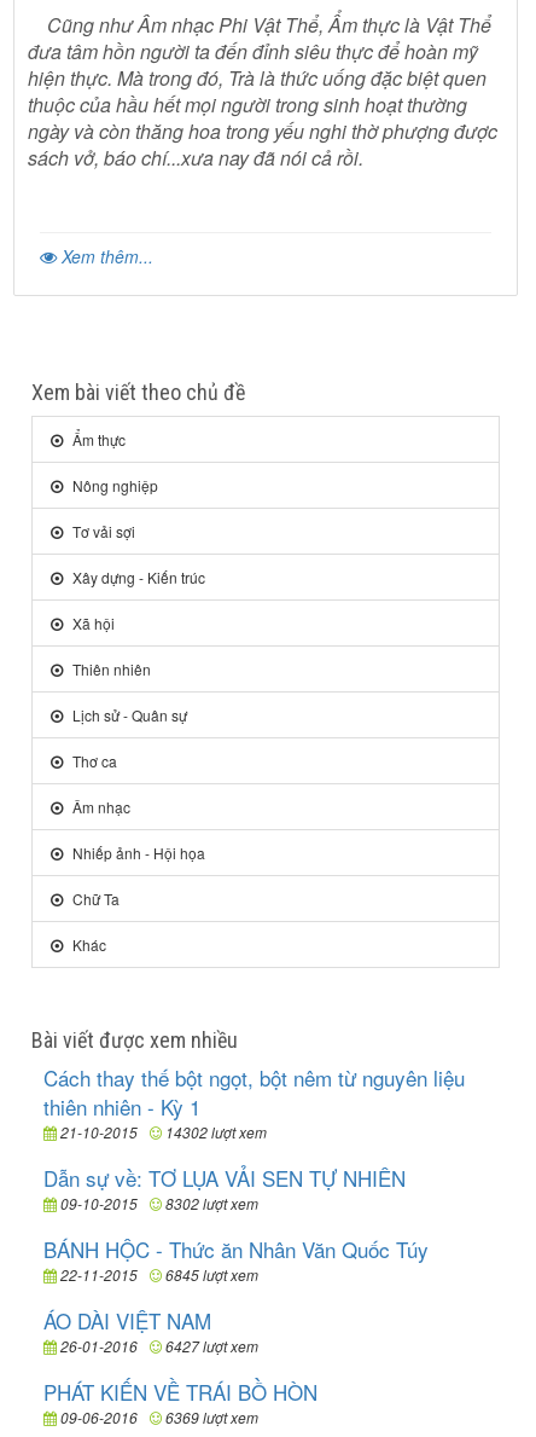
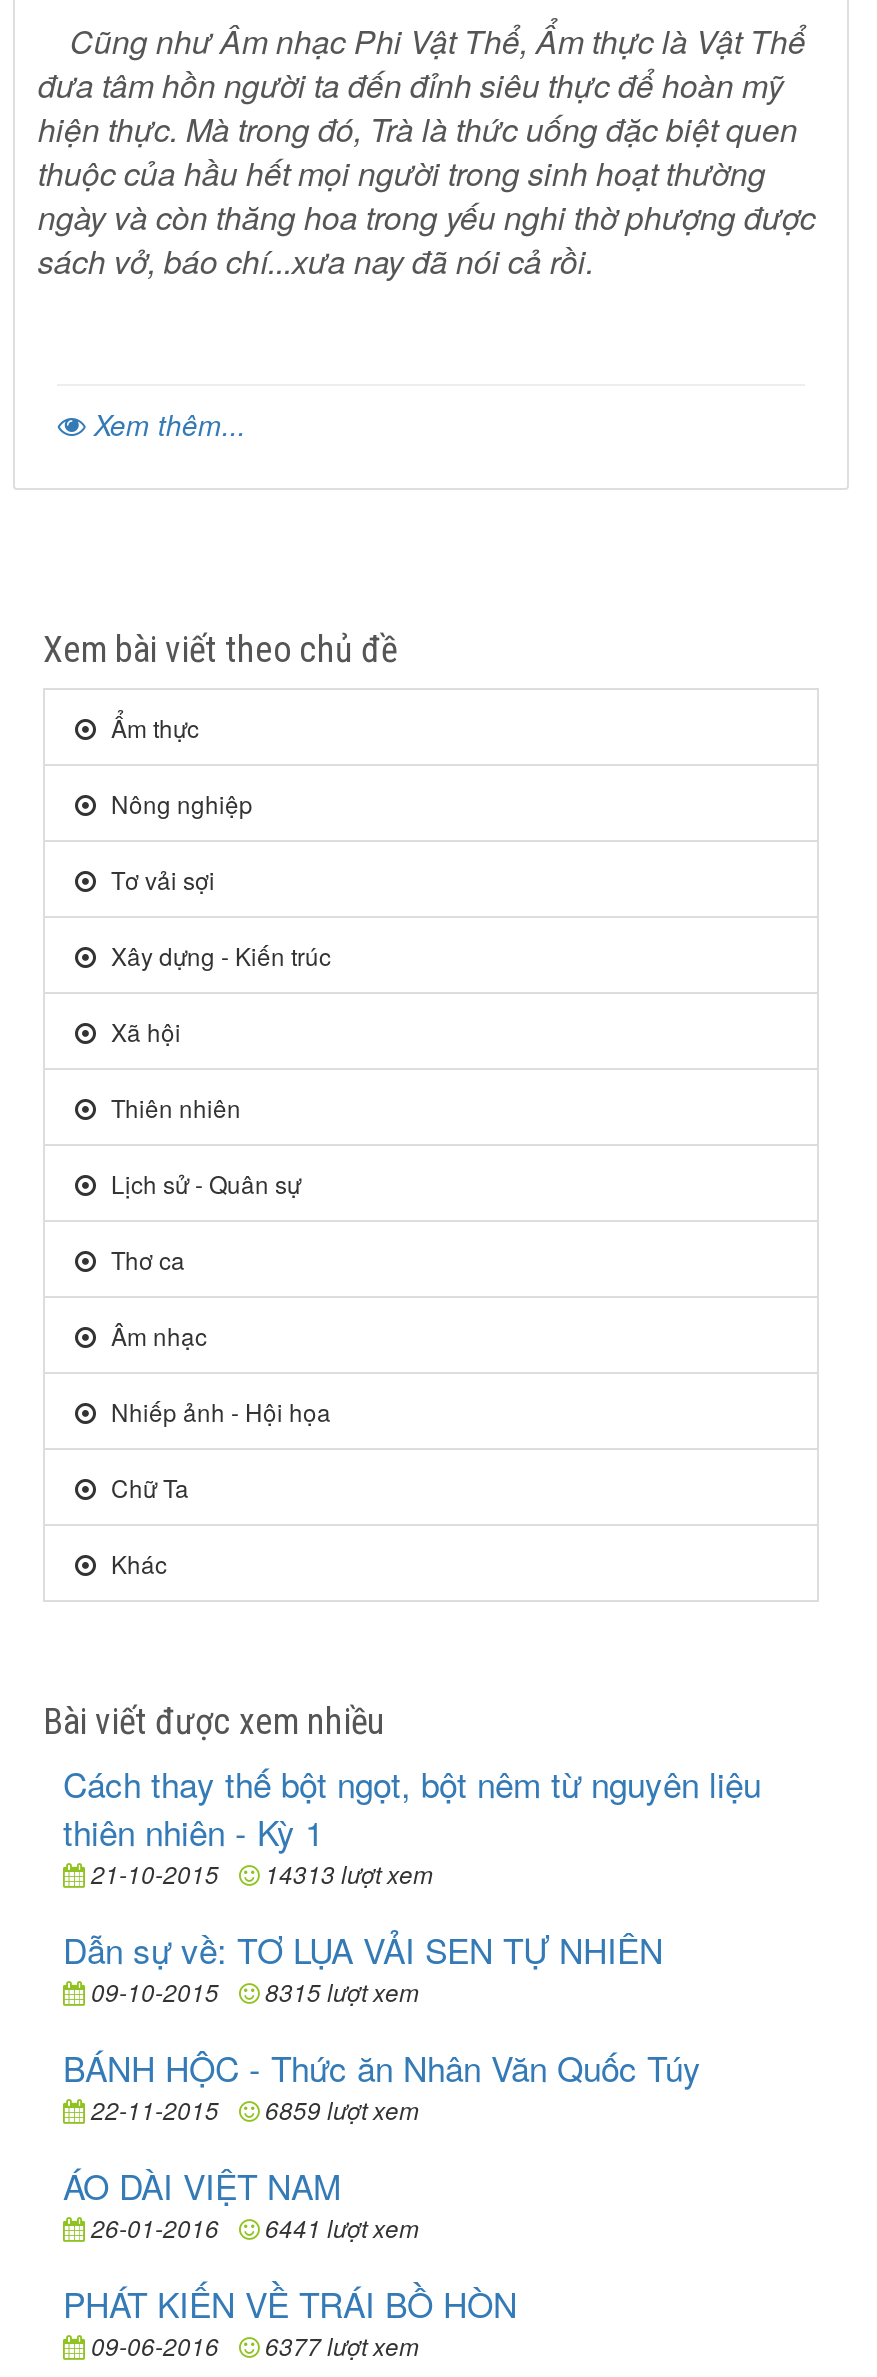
[57,1121,267,1142] 21-10-2015 14302 lượt xem -> [85,1856,433,1890] 21-10-2015 14313 lượt xem
[57,1193,258,1213] 09-10-2015 8302 lượt xem -> [85,1974,419,2008] 09-10-2015 8315 lượt xem
[57,1264,258,1284] 22-11-2015 6845 lượt xem -> [85,2092,419,2126] 22-11-2015 6859 lượt xem
[57,1335,258,1356] 26-01-2016 6427 lượt xem -> [85,2210,419,2244] 26-01-2016 6441 lượt xem
[57,1407,258,1427] 09-06-2016 6369 lượt xem -> [85,2328,419,2362] 09-06-2016 6377 lượt xem

